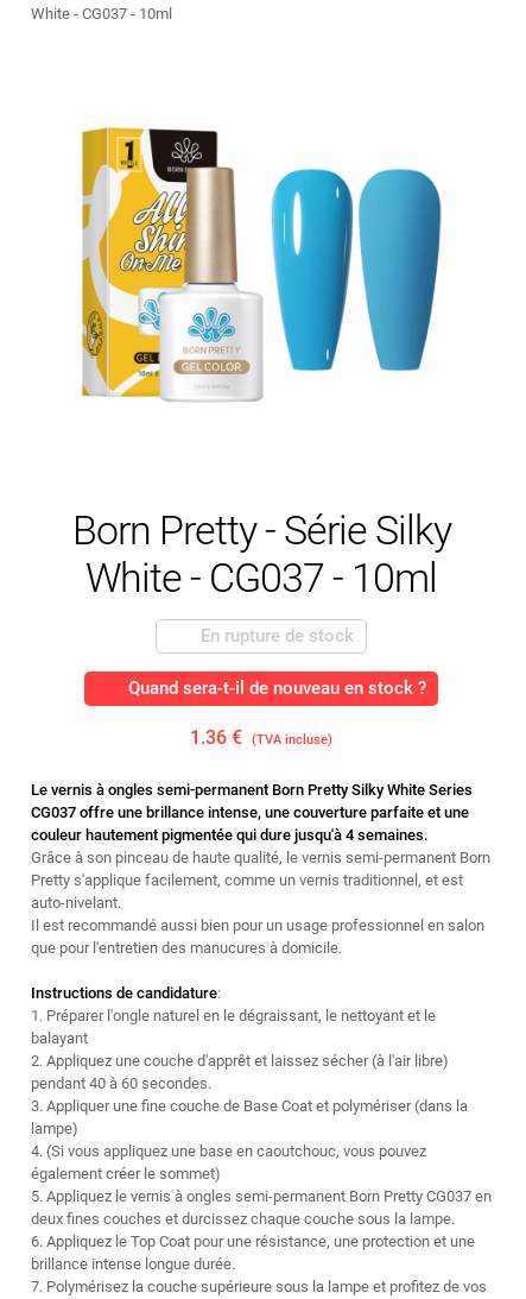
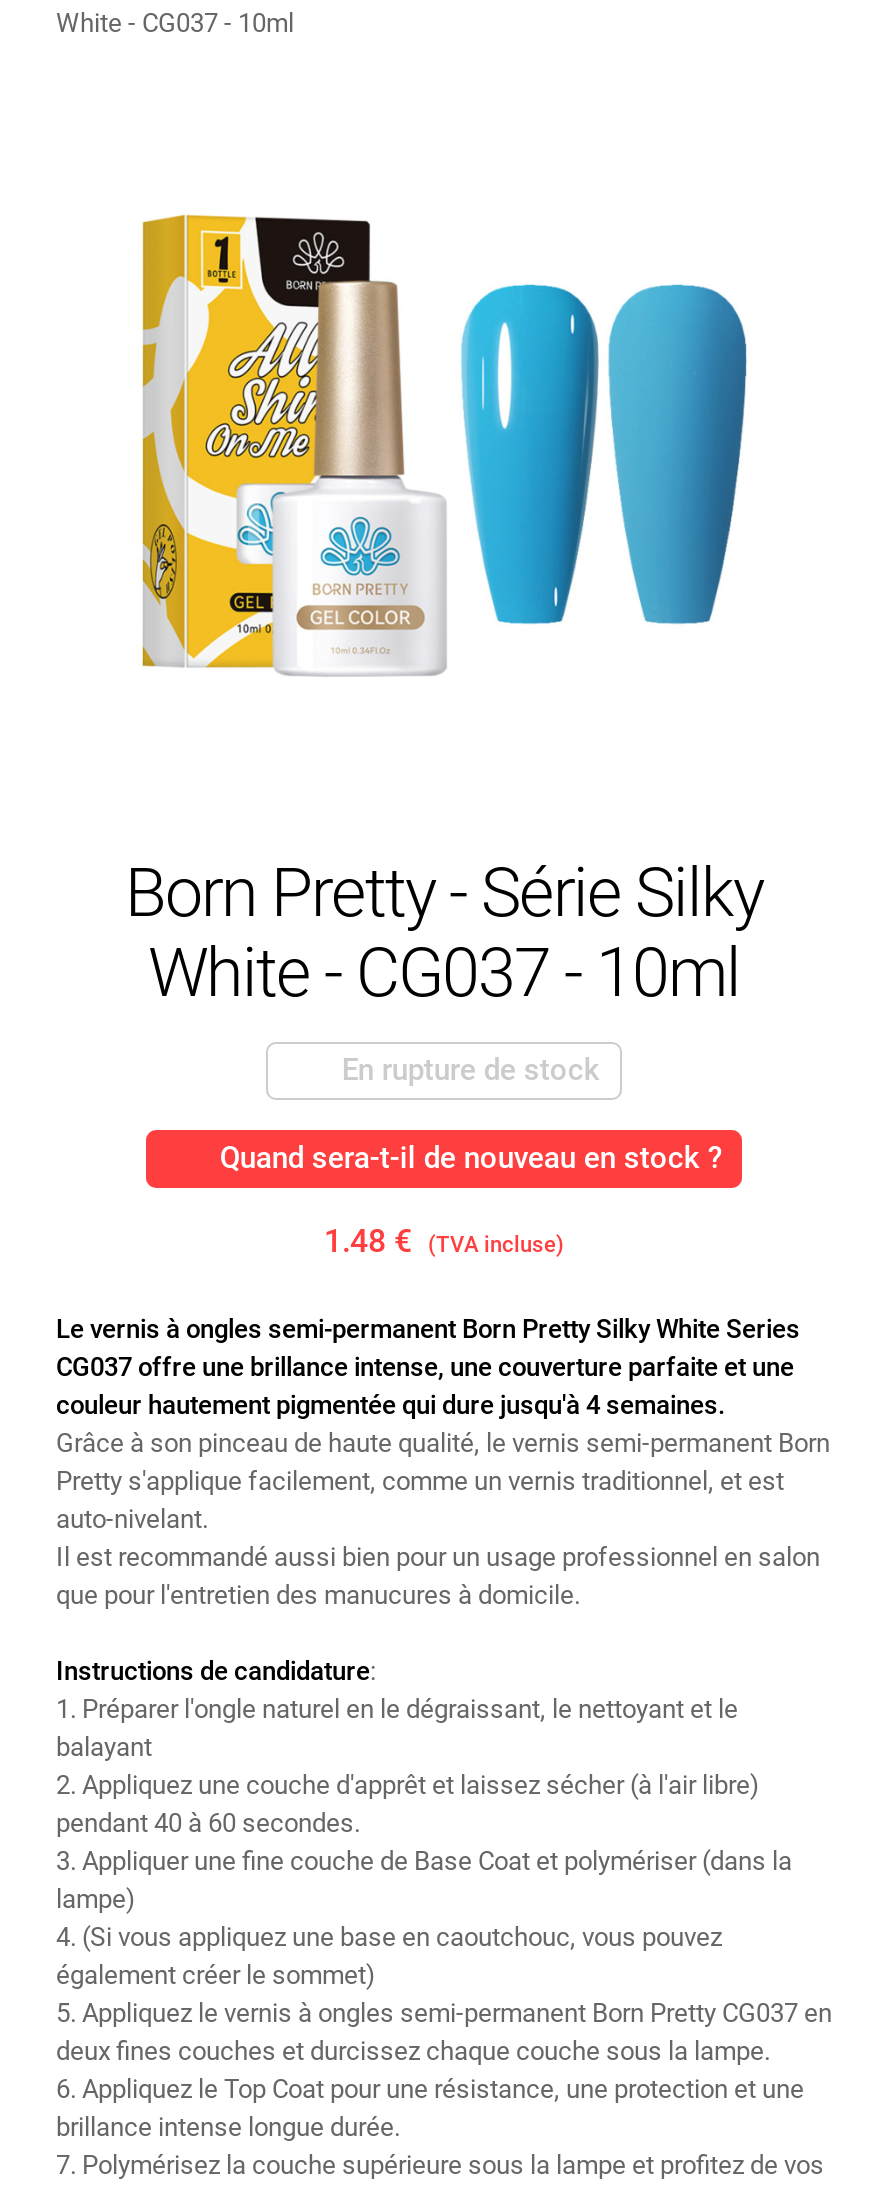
[190,726,332,749] 1.36 €(TVA incluse) -> [324,1222,564,1260] 1.48 €(TVA incluse)

